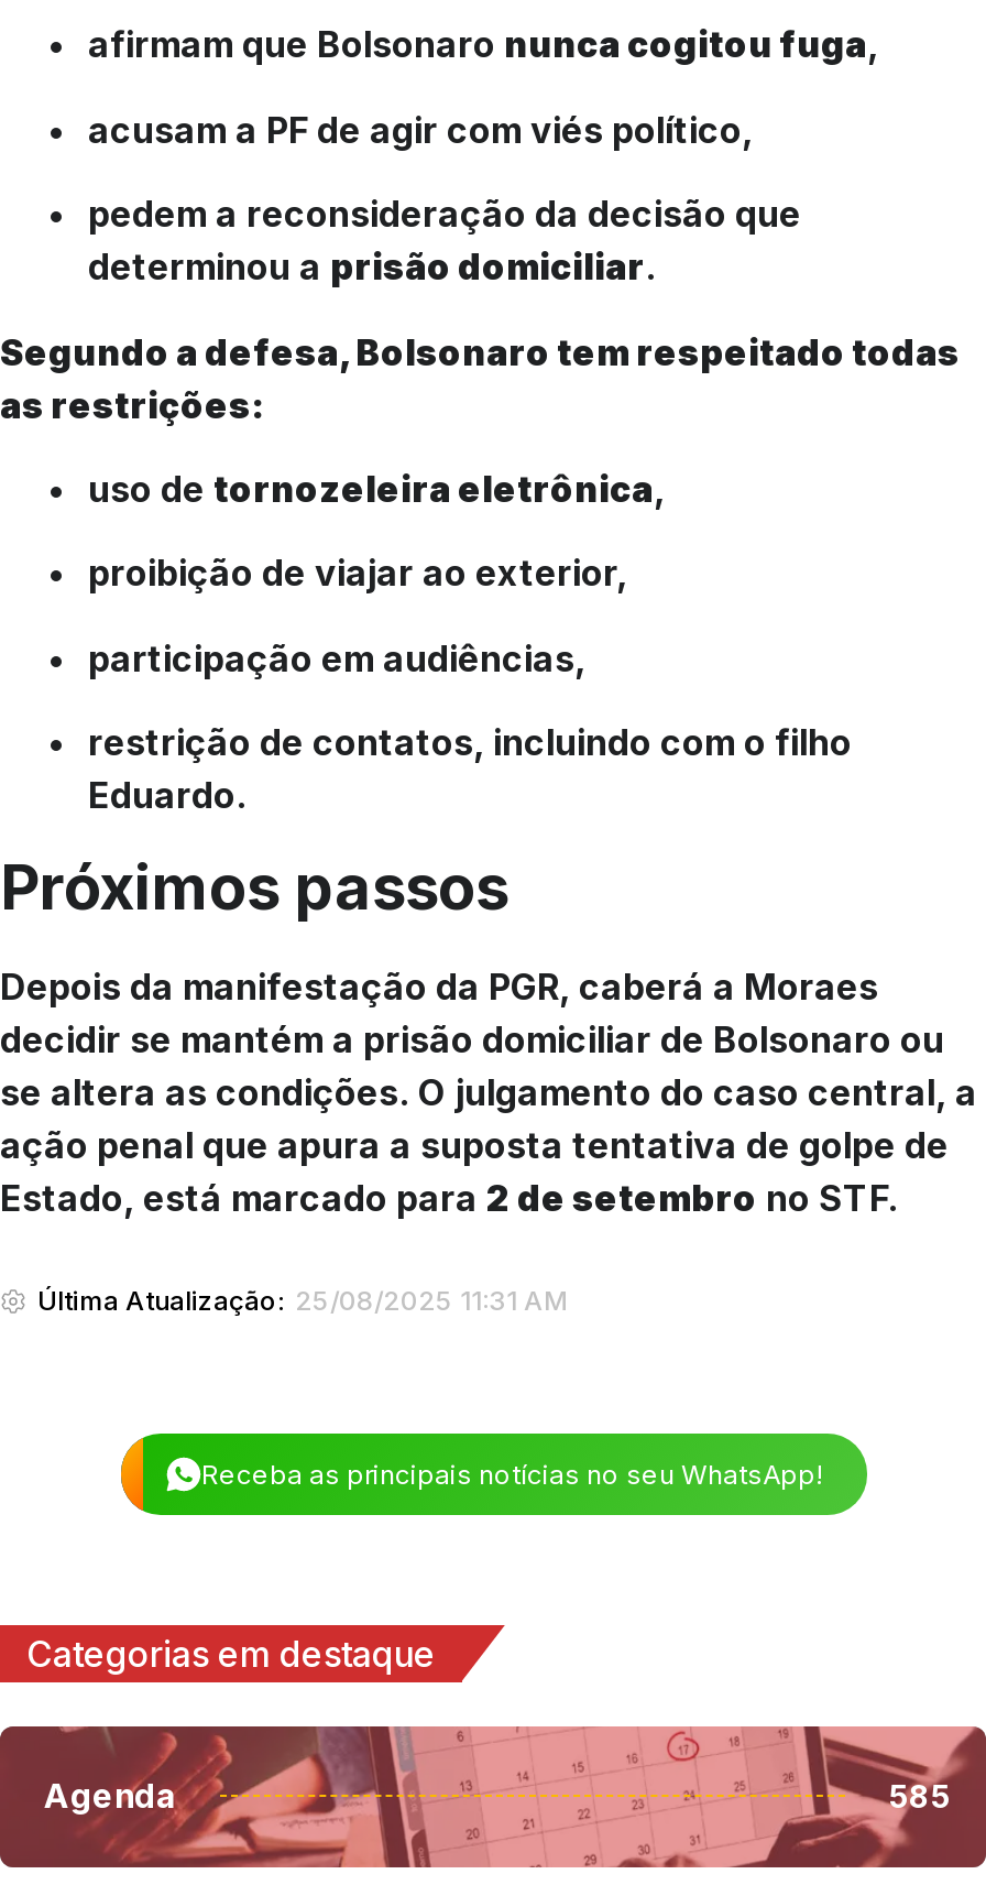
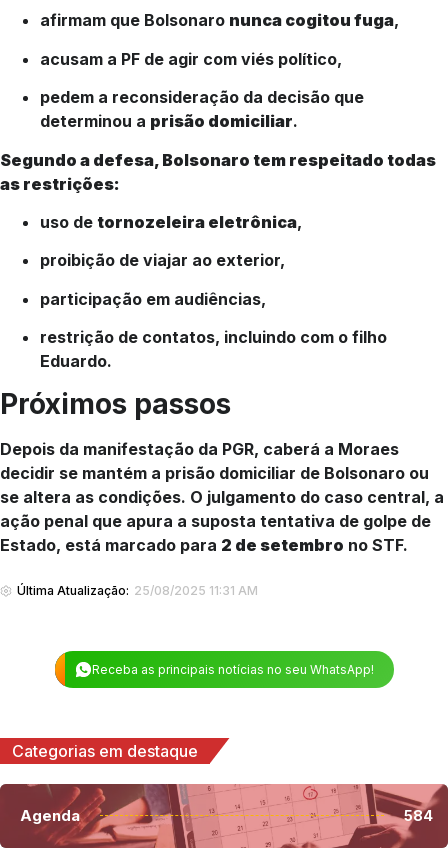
[889,1777,951,1814] 585 -> [404,807,433,824] 584

